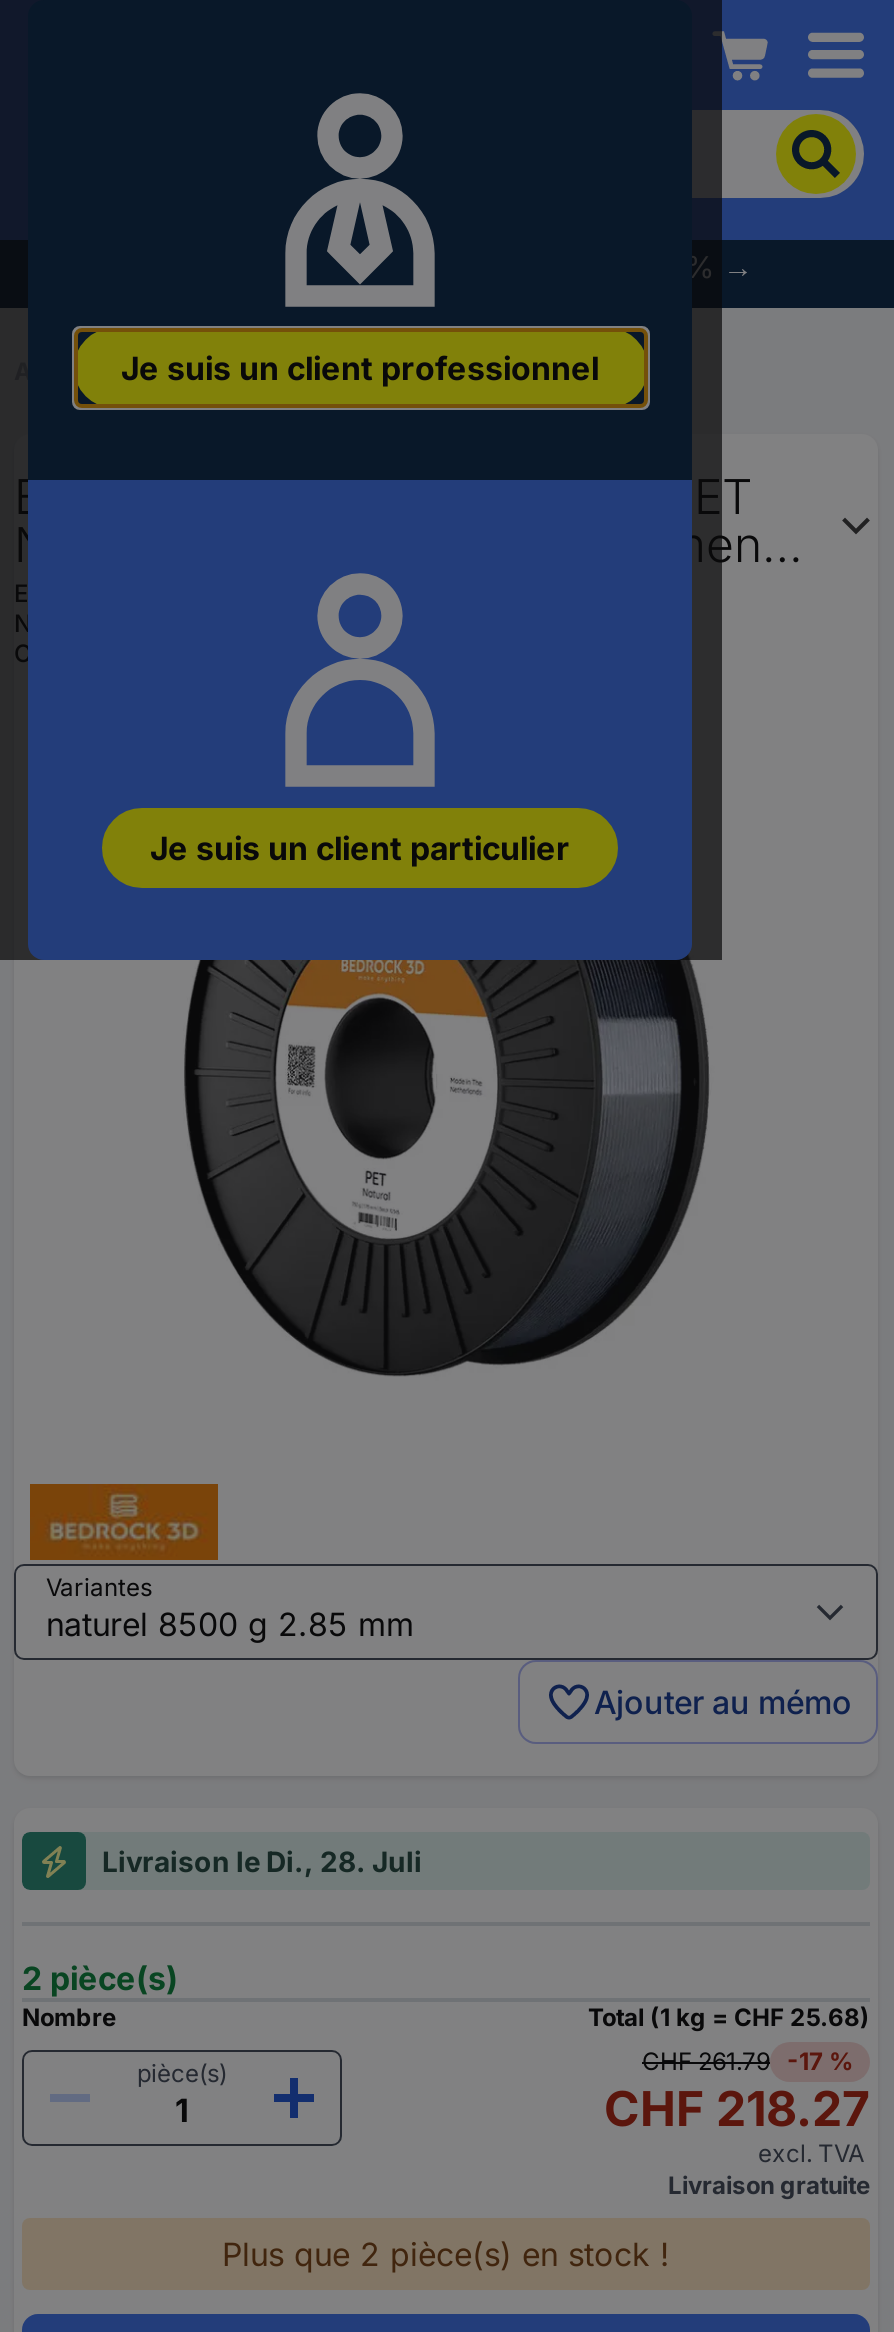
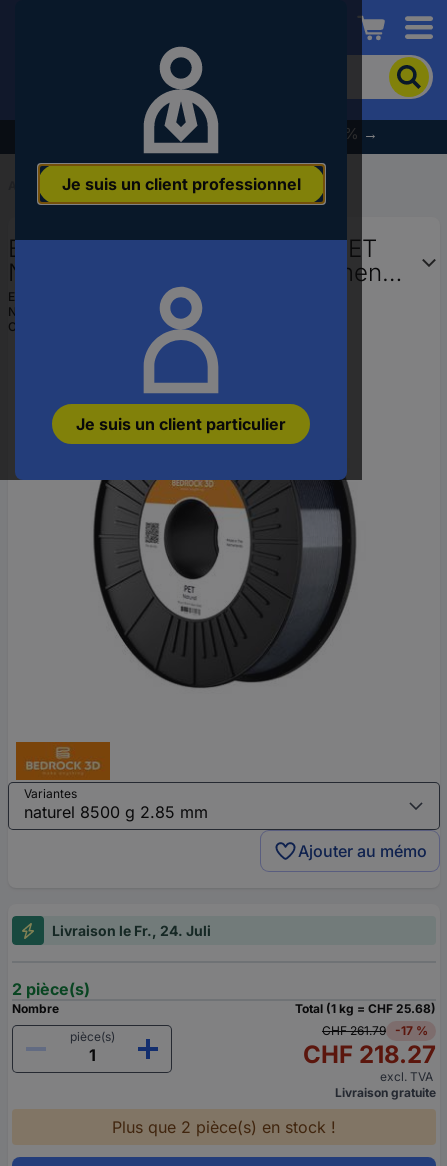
[102,1845,422,1879] Livraison le Di., 28. Juli -> [52,922,211,939] Livraison le Fr., 24. Juli

